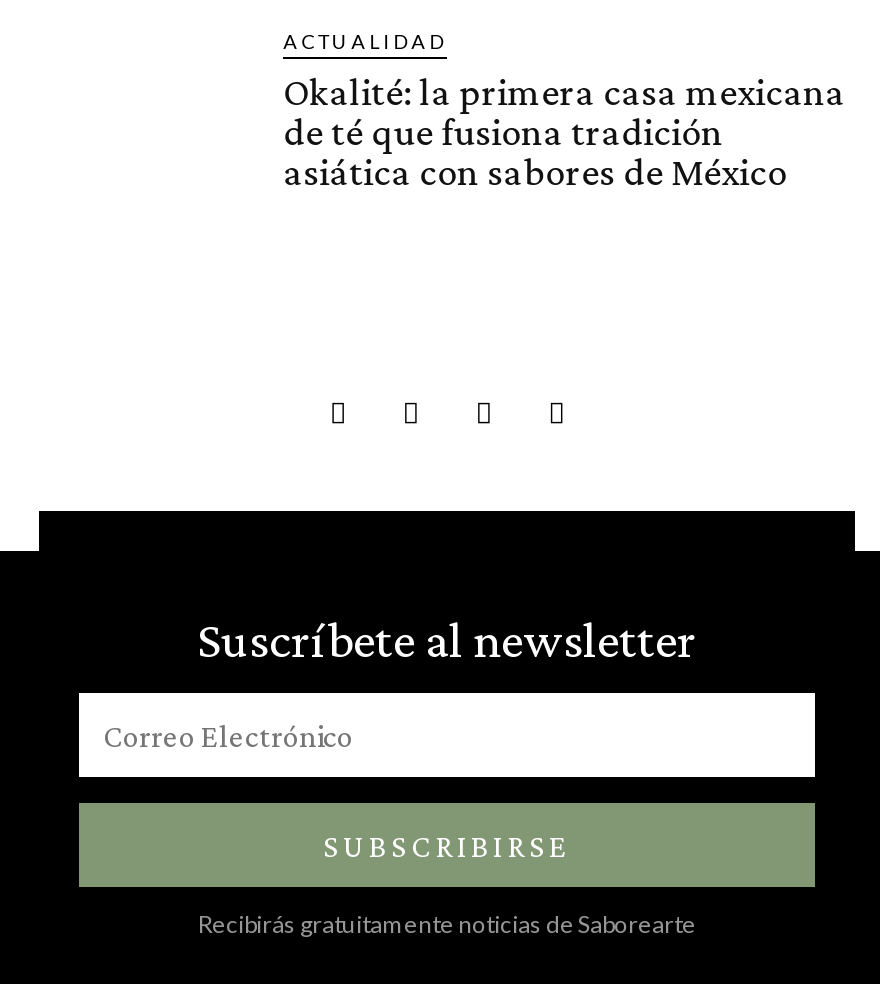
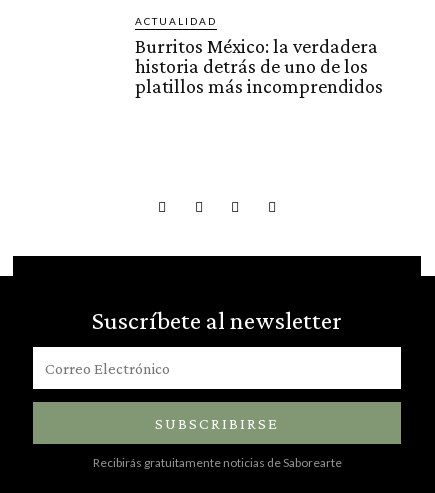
[283,69,845,193] Okalité: la primera casa mexicana | de té que fusiona tradición | asiática con sabores de México -> [135,35,383,97] Burritos México: la verdadera | historia detrás de uno de los | platillos más incomprendidos

